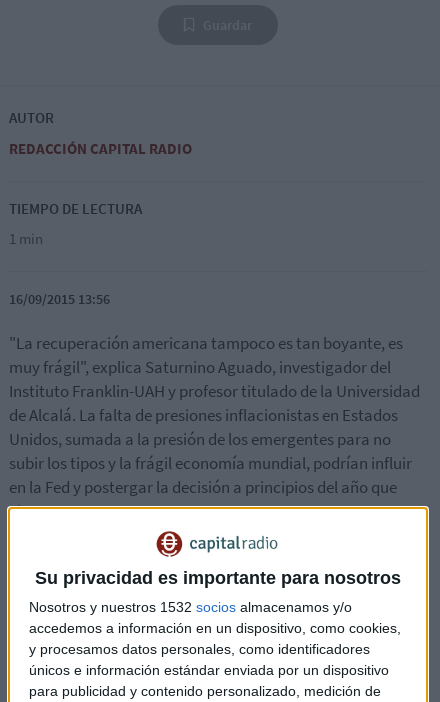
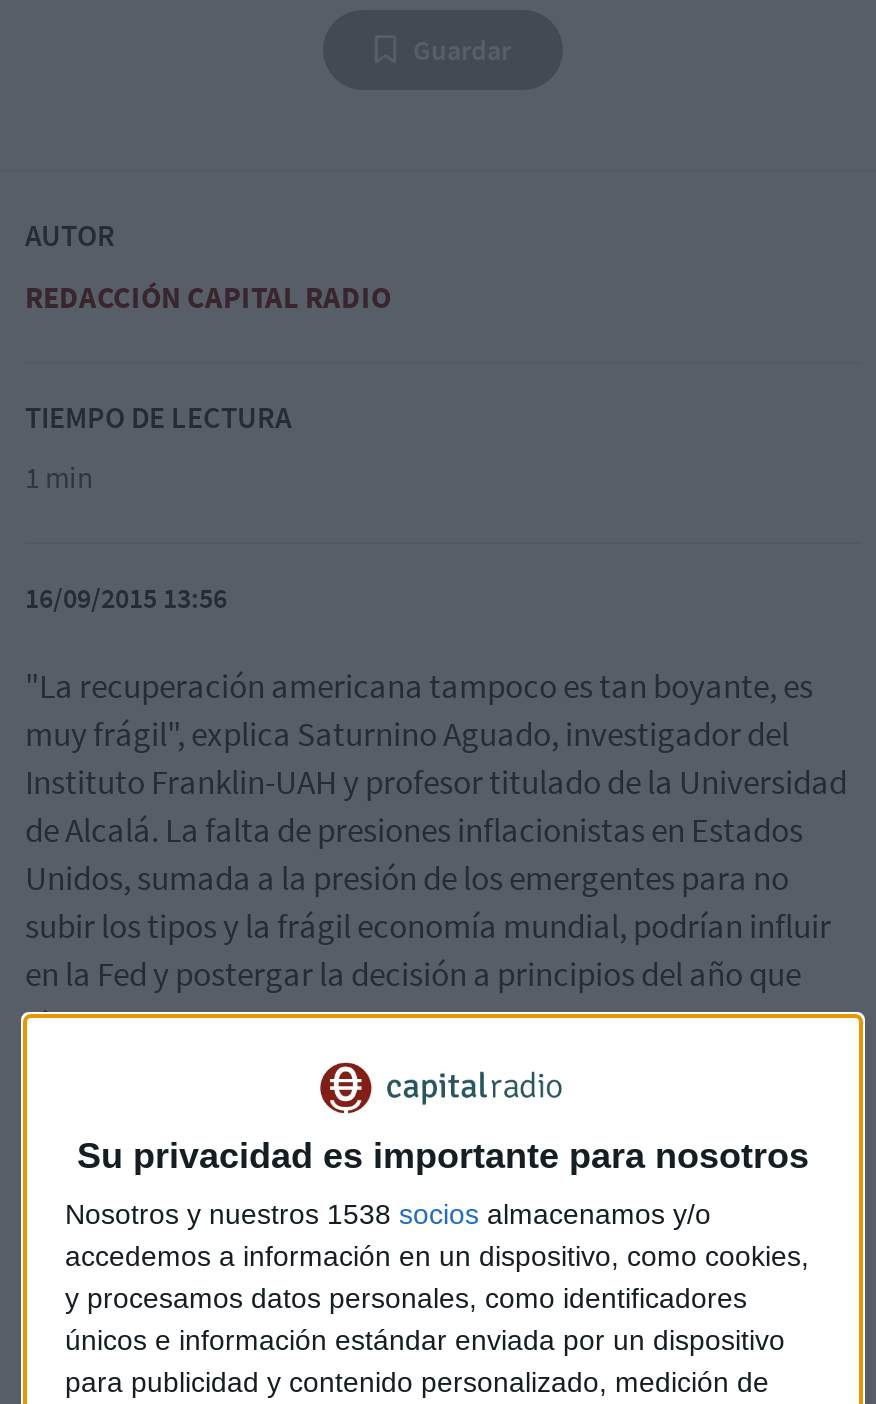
[29,599,352,615] Nosotros y nuestros 1532 socios almacenamos y/o -> [65,1197,711,1229] Nosotros y nuestros 1538 socios almacenamos y/o

